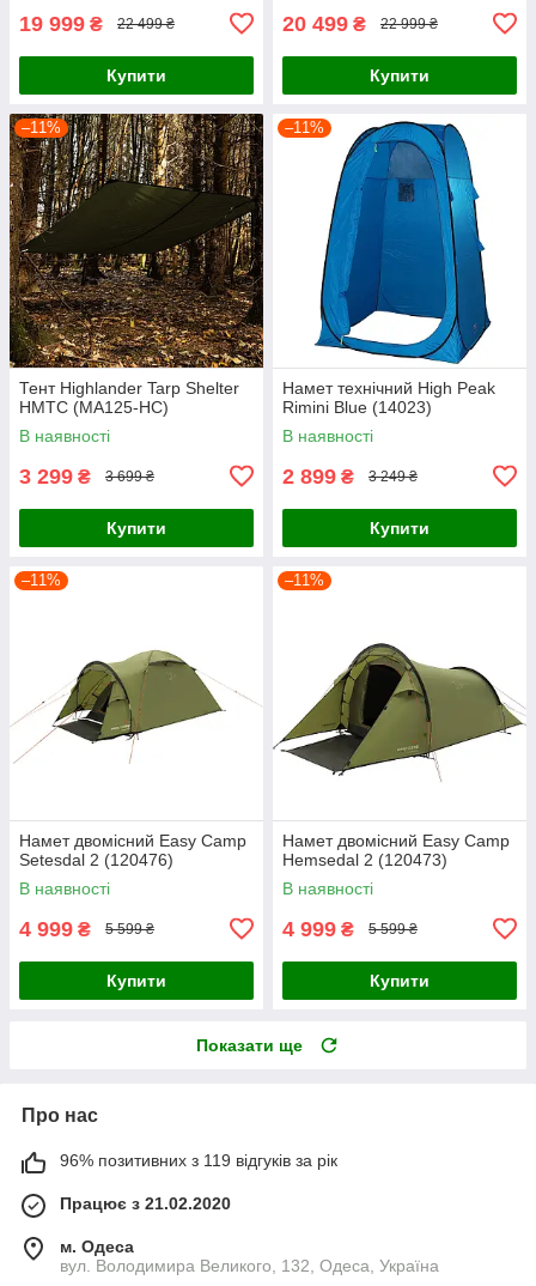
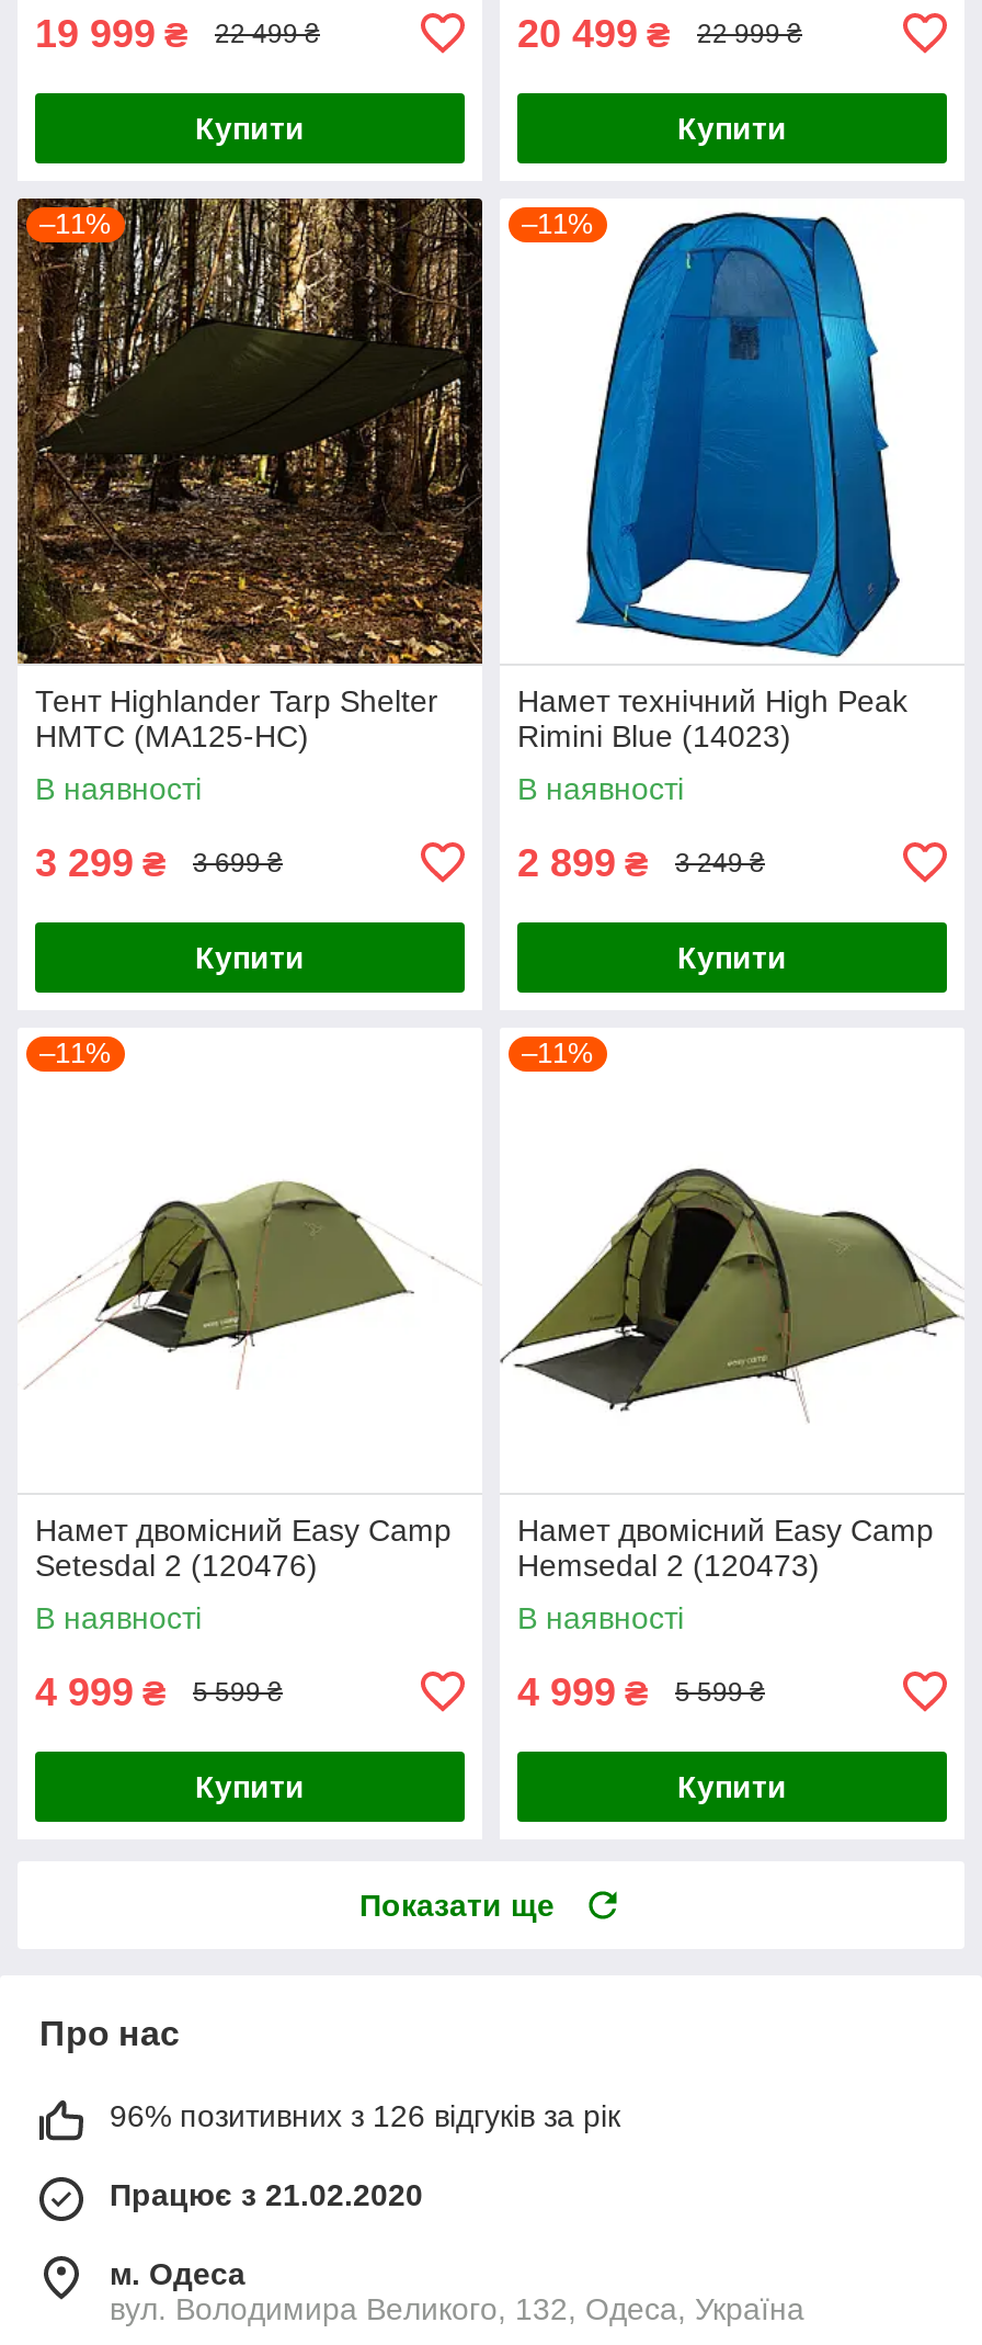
[60,1150,337,1170] 96% позитивних з 119 відгуків за рік -> [110,2098,620,2133] 96% позитивних з 126 відгуків за рік

